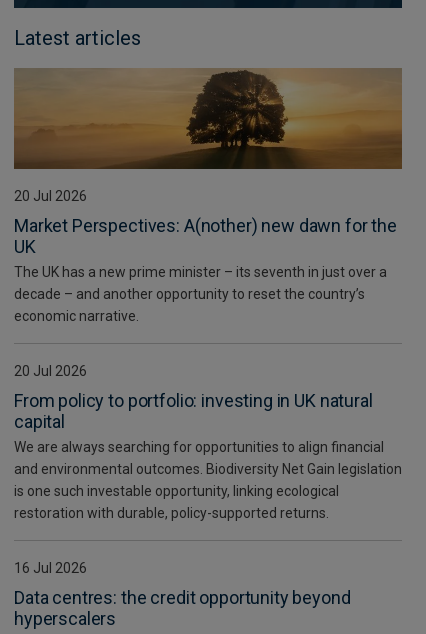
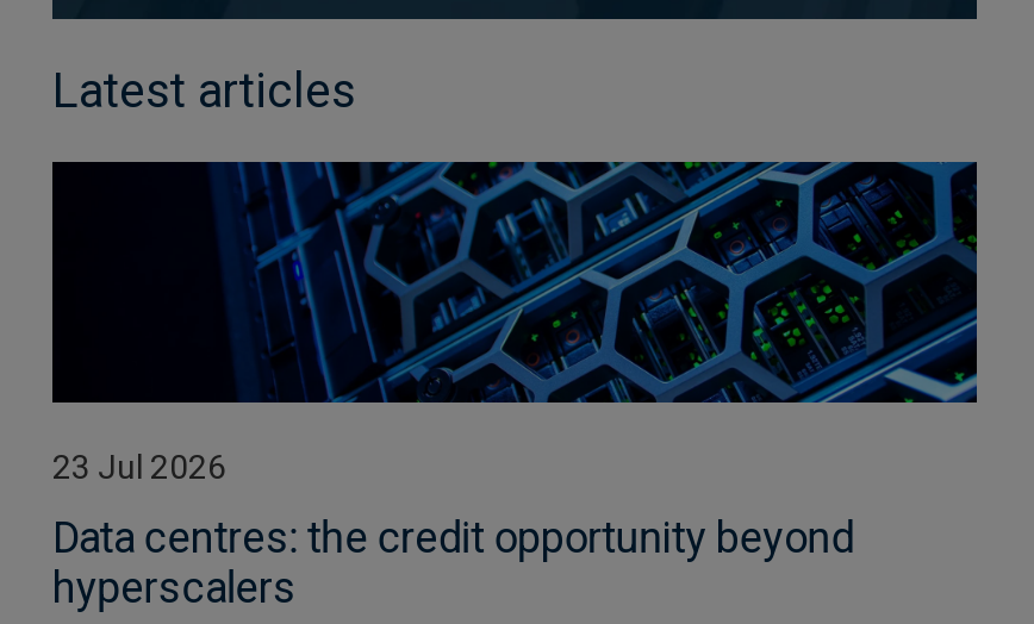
[13,67,403,576] [image] | 20 Jul 2026 | Market Perspectives: A(nother) new dawn for the | UK | The UK has a new prime minister – its seventh in just over a | decade – and another opportunity to reset the country’s | economic narrative. | 20 Jul 2026 | From policy to portfolio: investing in UK natural | capital | We are always searching for opportunities to align financial | and environmental outcomes. Biodiversity Net Gain legislation | is one such investable opportunity, linking ecological | restoration with durable, policy-supported returns. | 16 Jul 2026 -> [50,269,979,486] [image] | 23 Jul 2026

